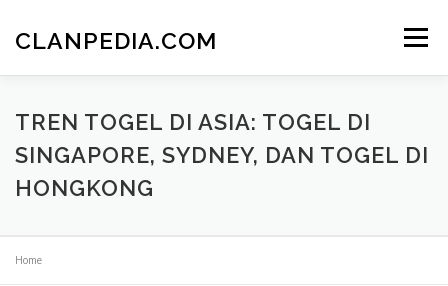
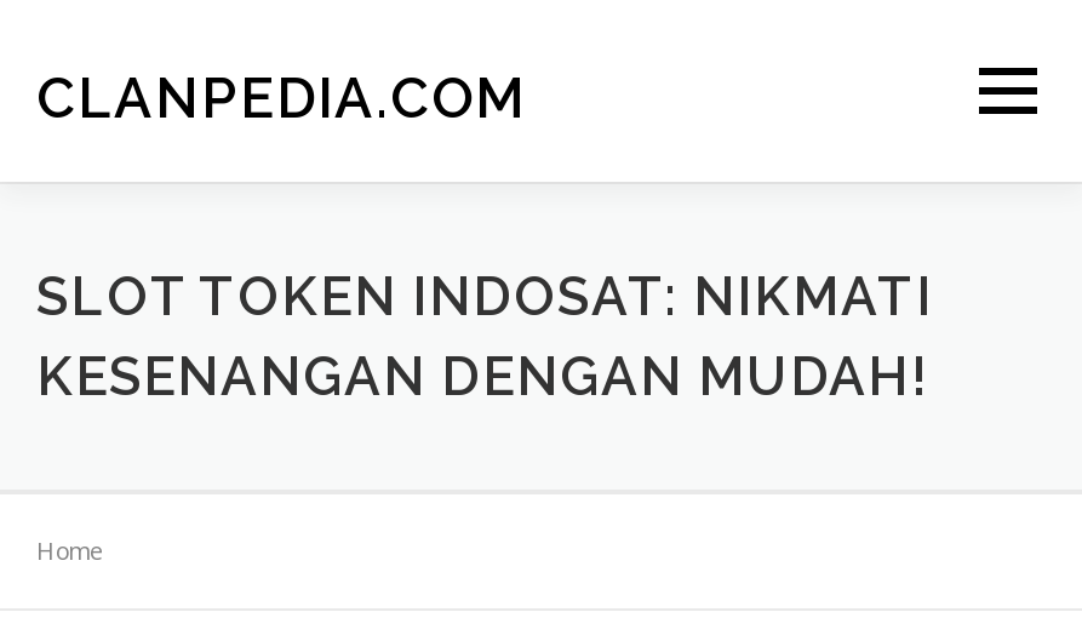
[15,109,429,201] TREN TOGEL DI ASIA: TOGEL DI | SINGAPORE, SYDNEY, DAN TOGEL DI | HONGKONG -> [36,264,933,407] SLOT TOKEN INDOSAT: NIKMATI | KESENANGAN DENGAN MUDAH!

